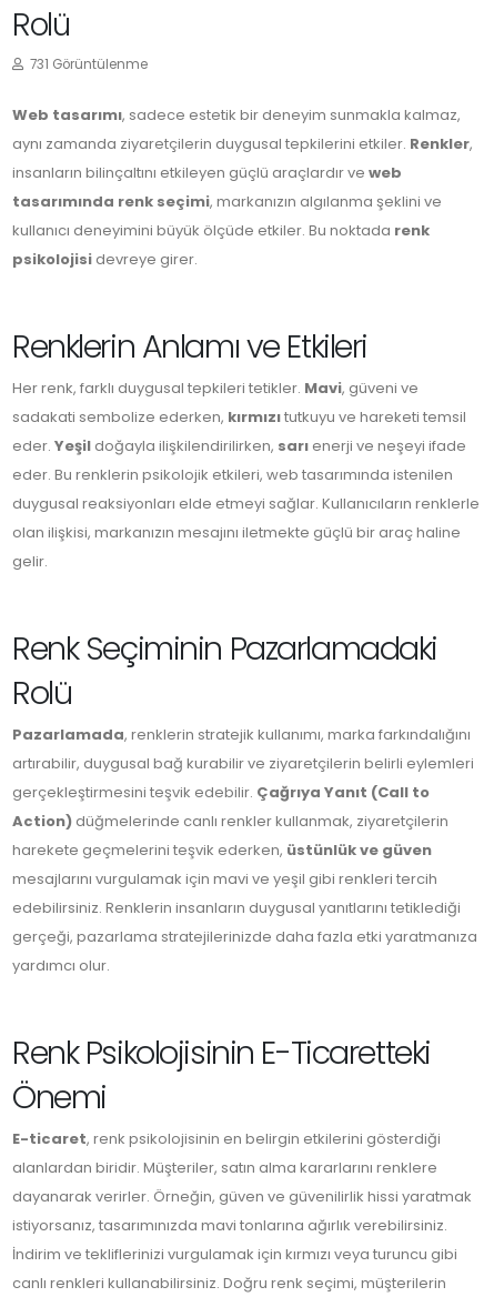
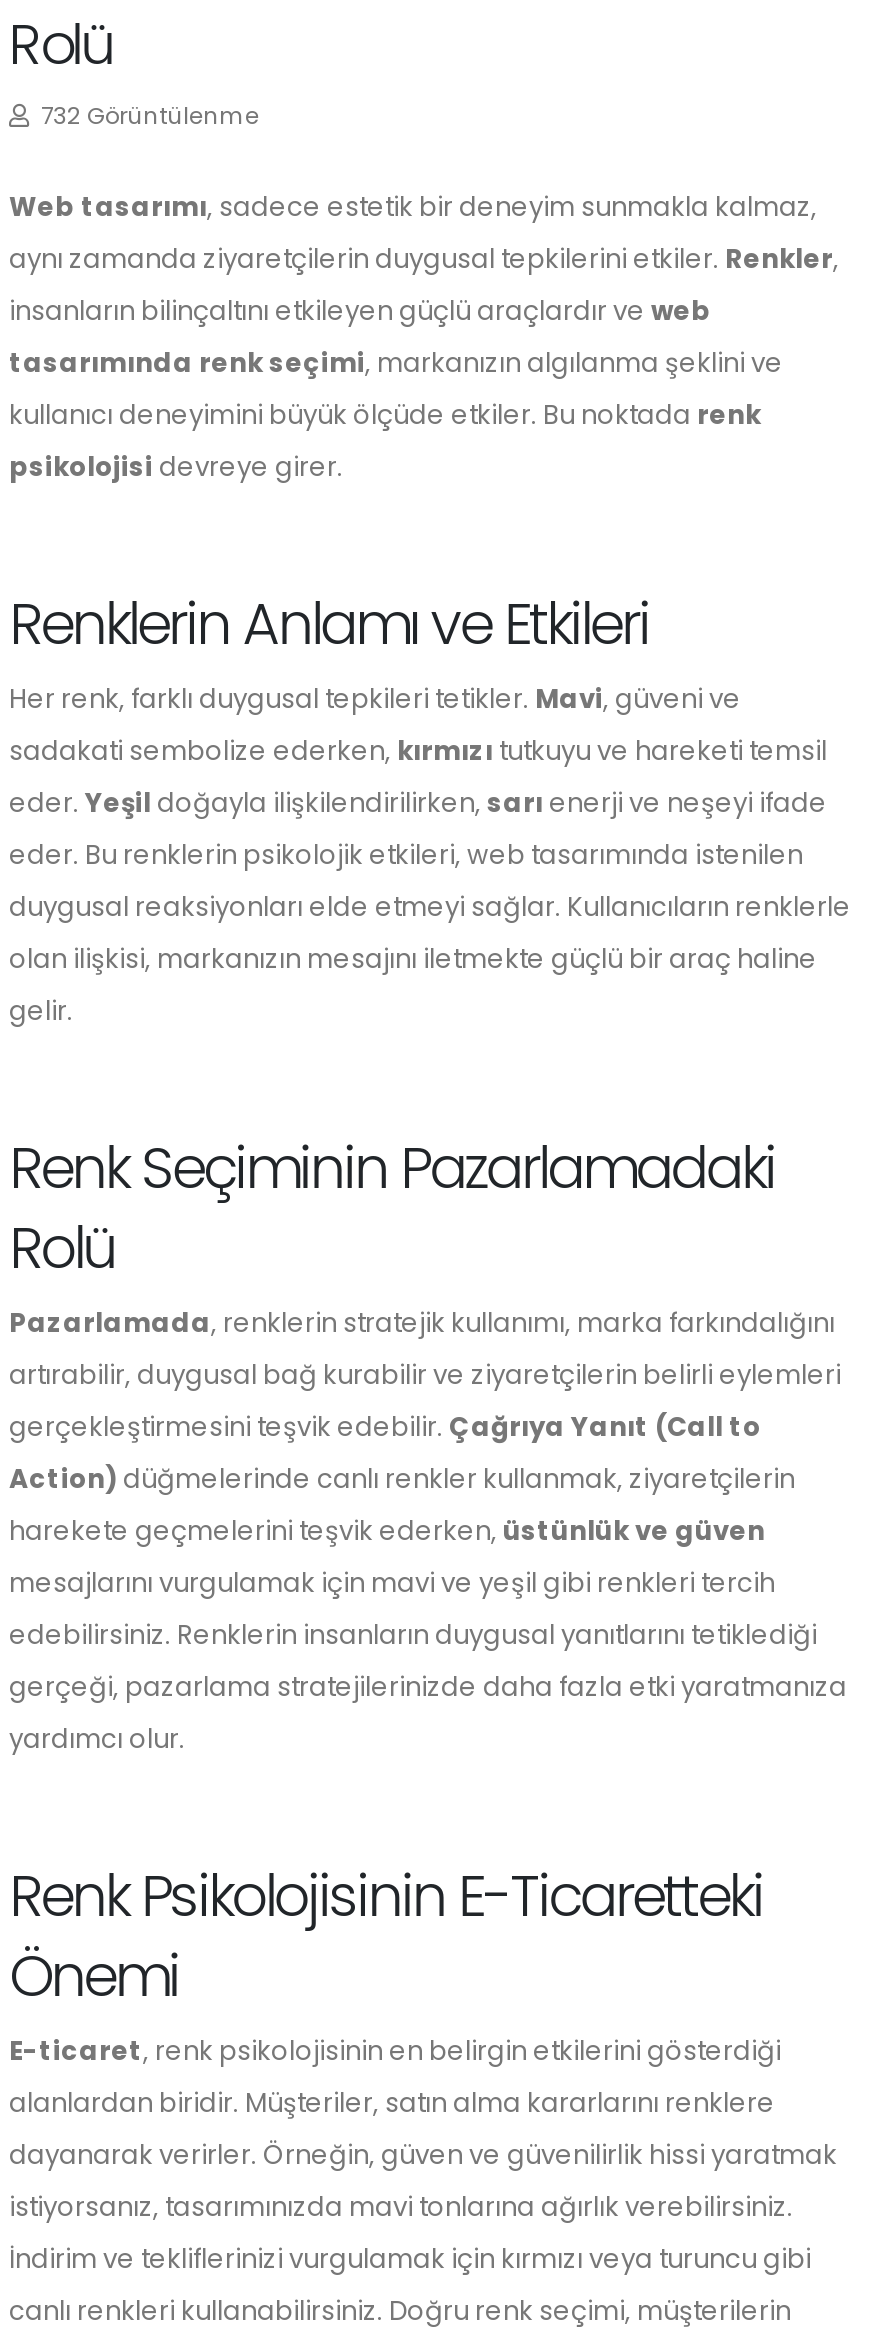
[27,55,148,73] 731 Görüntülenme -> [35,99,259,131] 732 Görüntülenme

